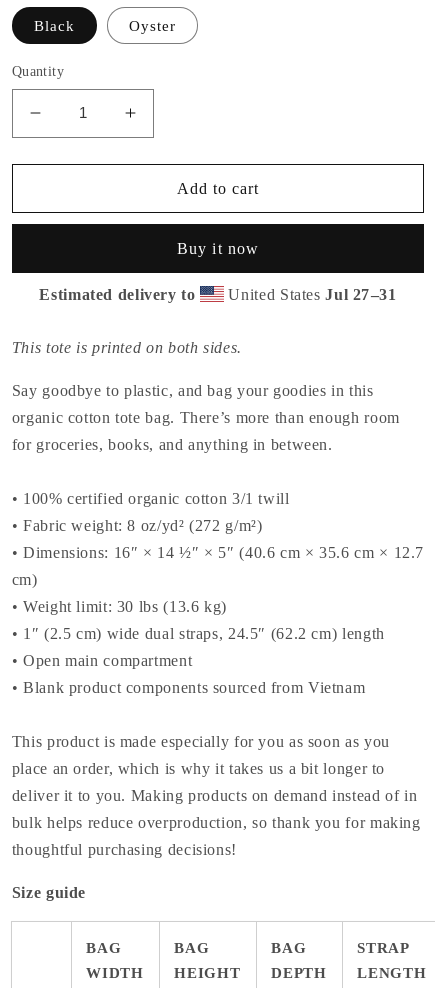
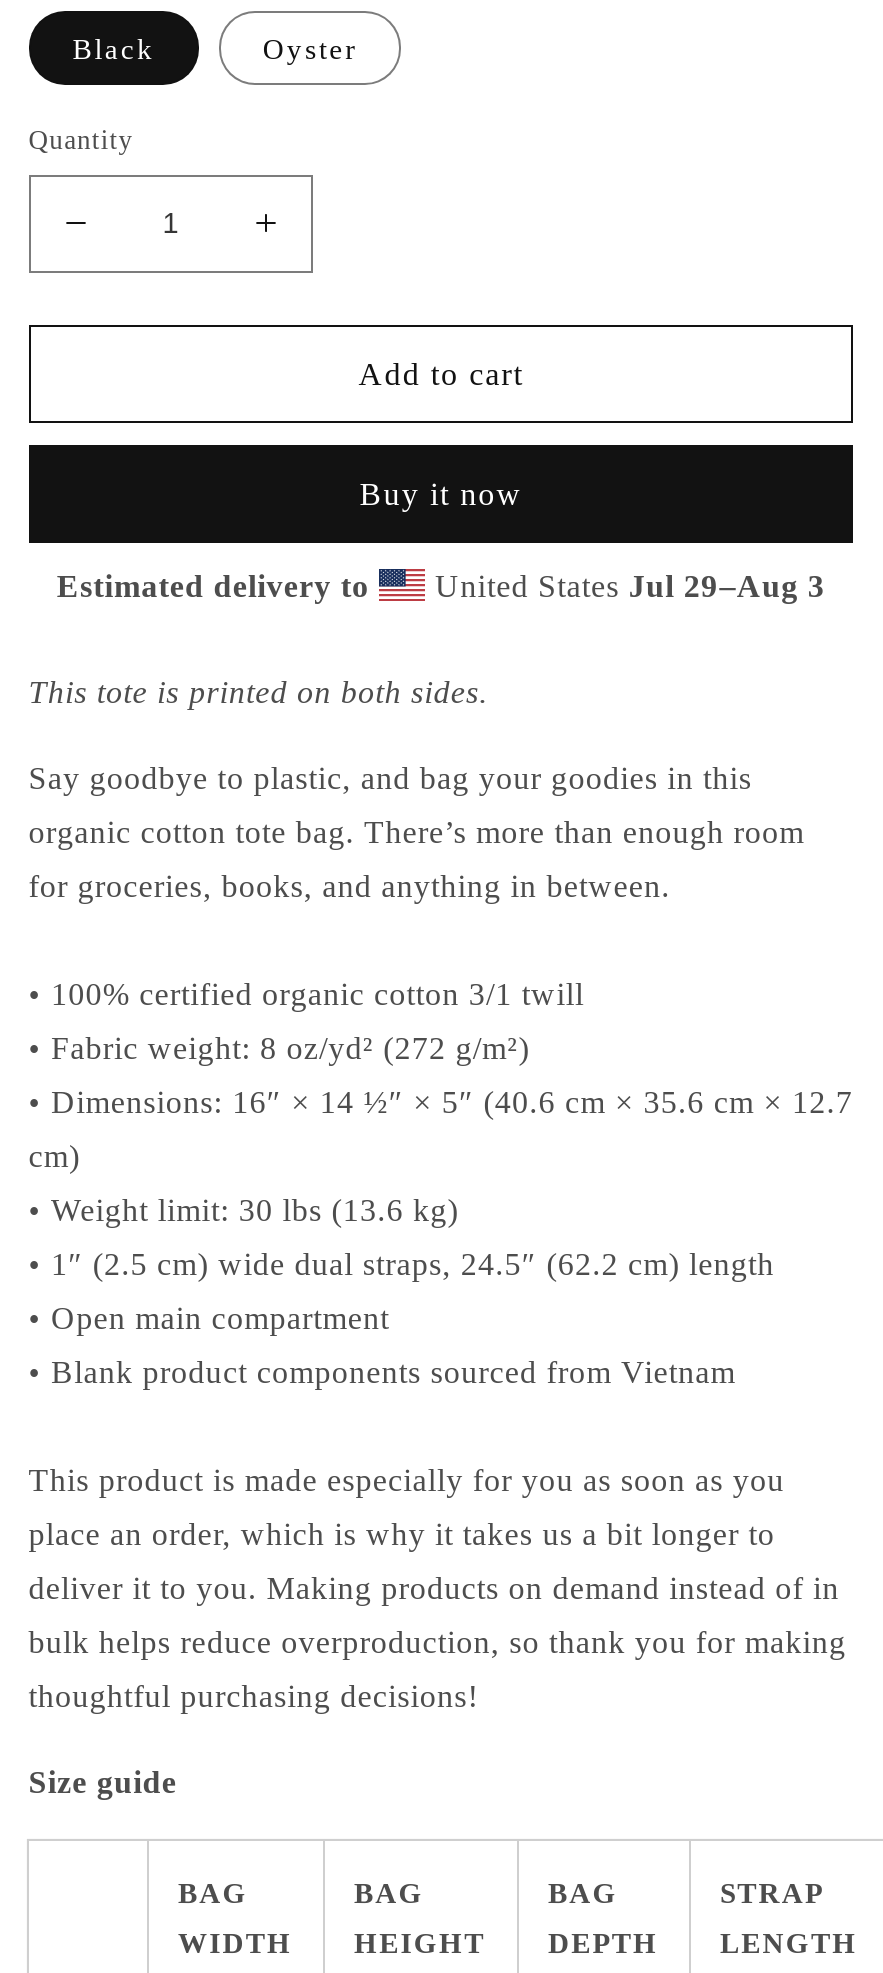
[224,286,397,303] United States Jul 27–31 -> [426,569,825,603] United States Jul 29–Aug 3

